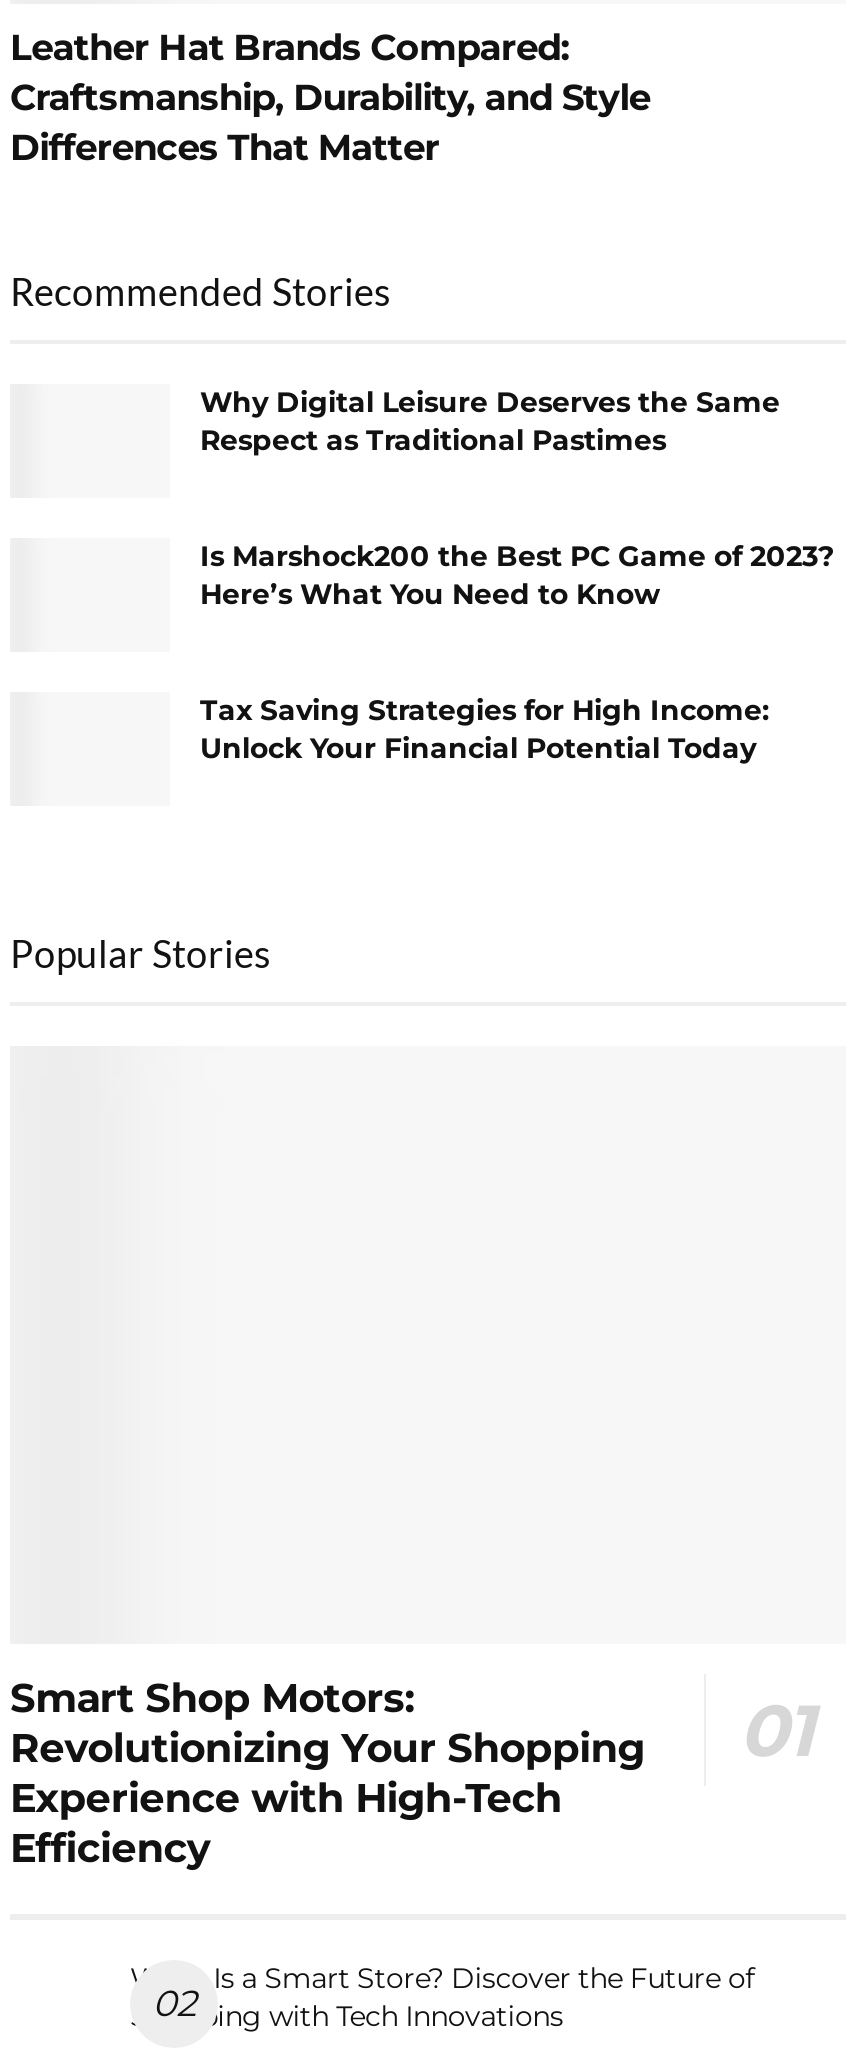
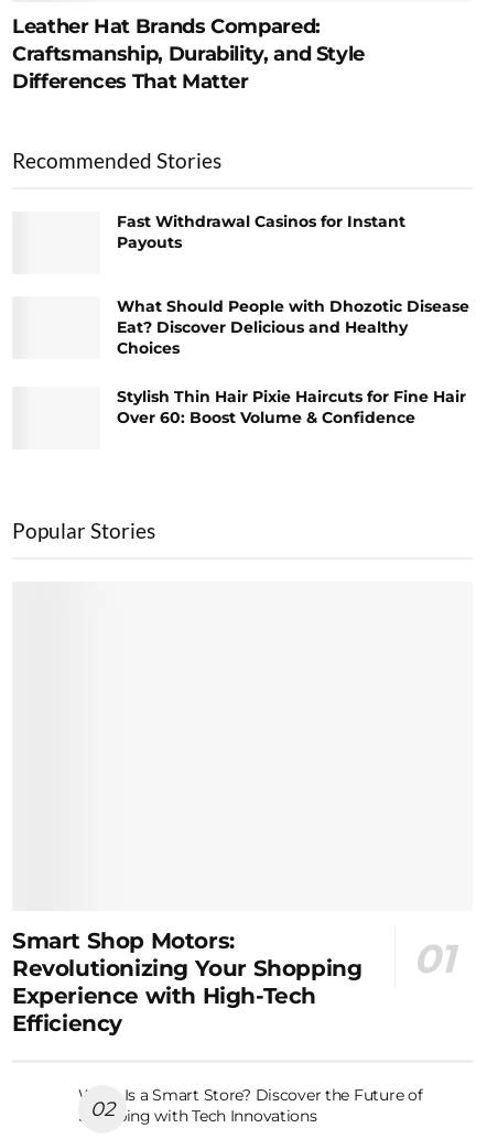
[200,384,780,458] Why Digital Leisure Deserves the Same | Respect as Traditional Pastimes -> [117,211,405,252] Fast Withdrawal Casinos for Instant | Payouts
[200,538,834,612] Is Marshock200 the Best PC Game of 2023? | Here’s What You Need to Know -> [117,296,469,358] What Should People with Dhozotic Disease | Eat? Discover Delicious and Healthy | Choices
[200,693,770,767] Tax Saving Strategies for High Income: | Unlock Your Financial Potential Today -> [117,387,466,428] Stylish Thin Hair Pixie Haircuts for Fine Hair | Over 60: Boost Volume & Confidence

